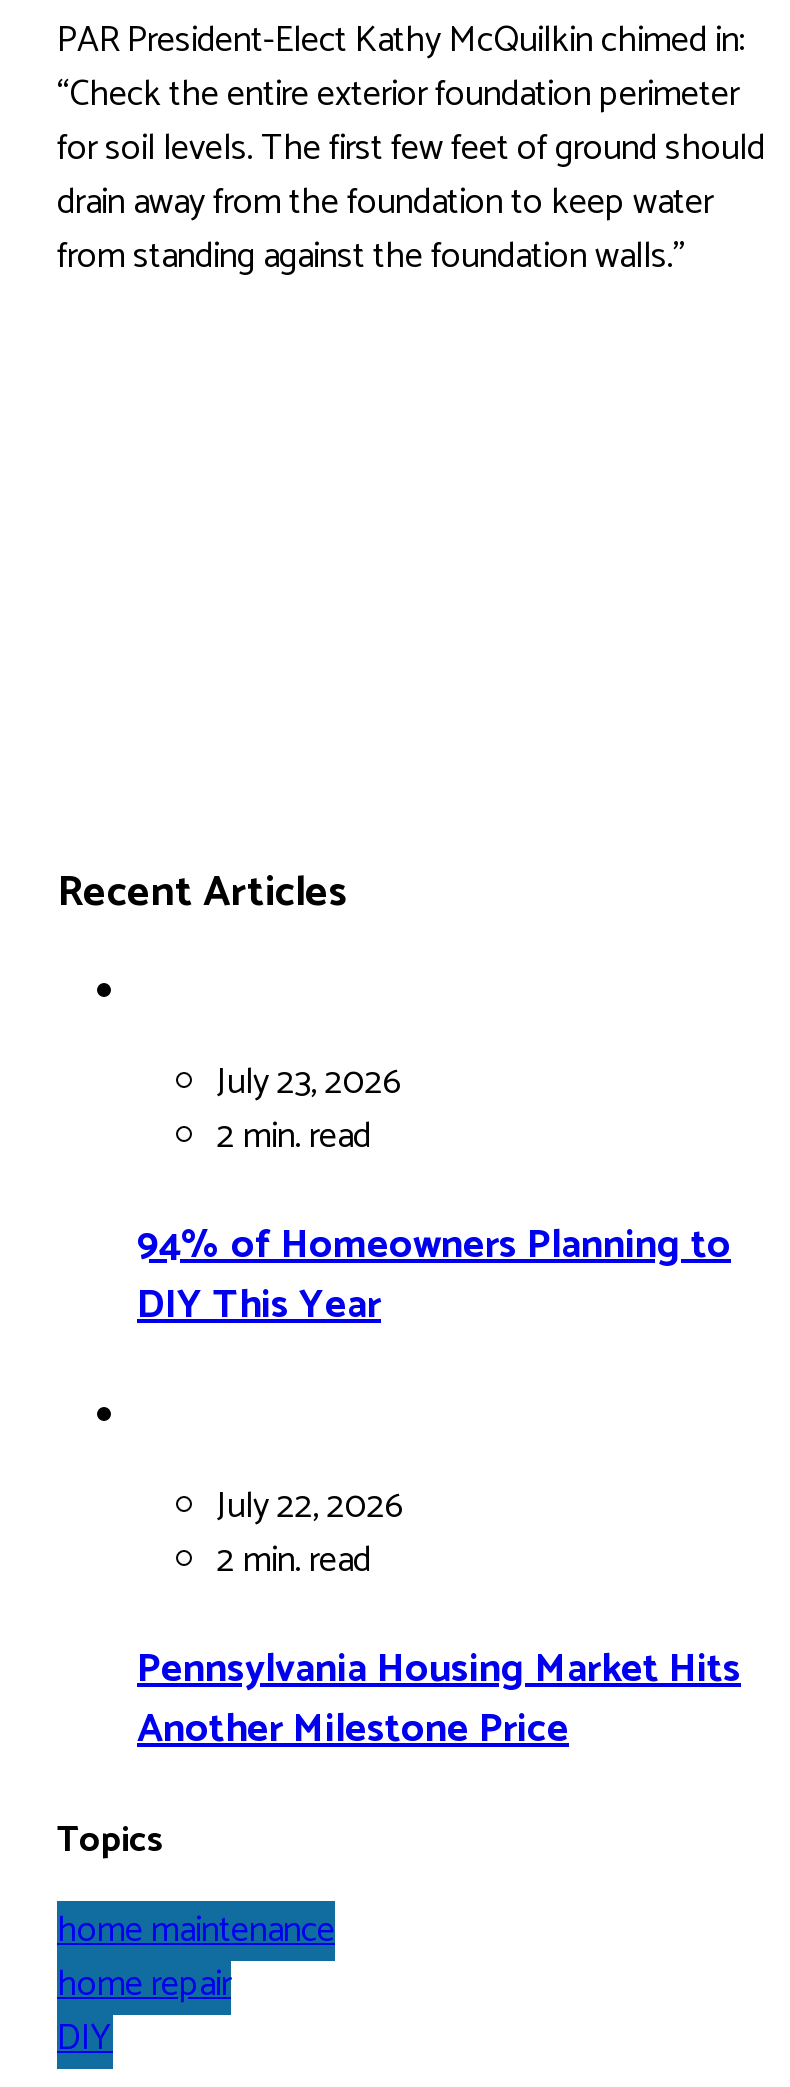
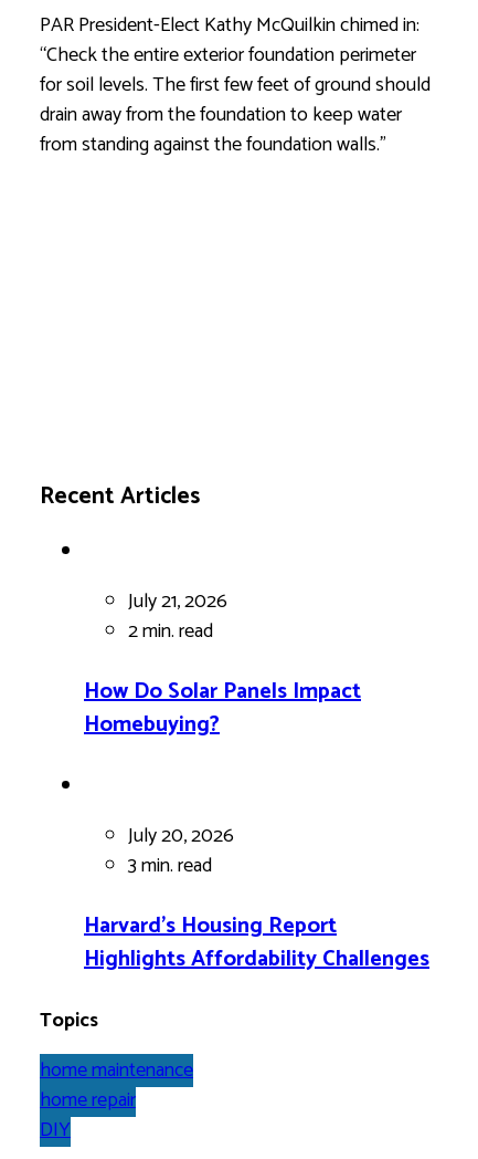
[217,1052,403,1112] July 23, 2026 -> [128,585,227,618] July 21, 2026
[137,1213,731,1339] 94% of Homeowners Planning to | DIY This Year -> [84,674,361,743] How Do Solar Panels Impact | Homebuying?
[217,1477,405,1591] July 22, 2026 | 2 min. read -> [128,819,234,882] July 20, 2026 | 3 min. read
[137,1638,741,1764] Pennsylvania Housing Market Hits | Another Milestone Price -> [84,908,429,978] Harvard’s Housing Report | Highlights Affordability Challenges

